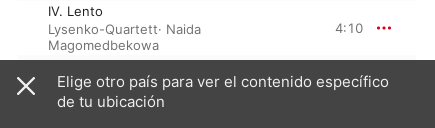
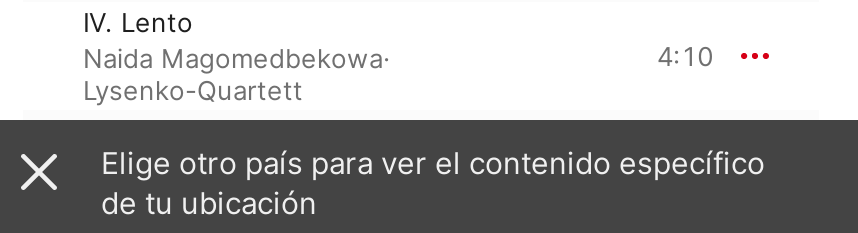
[48,21,201,53] Lysenko-Quartett · Naida | Magomedbekowa -> [83,42,391,106] Naida Magomedbekowa· | Lysenko-Quartett

